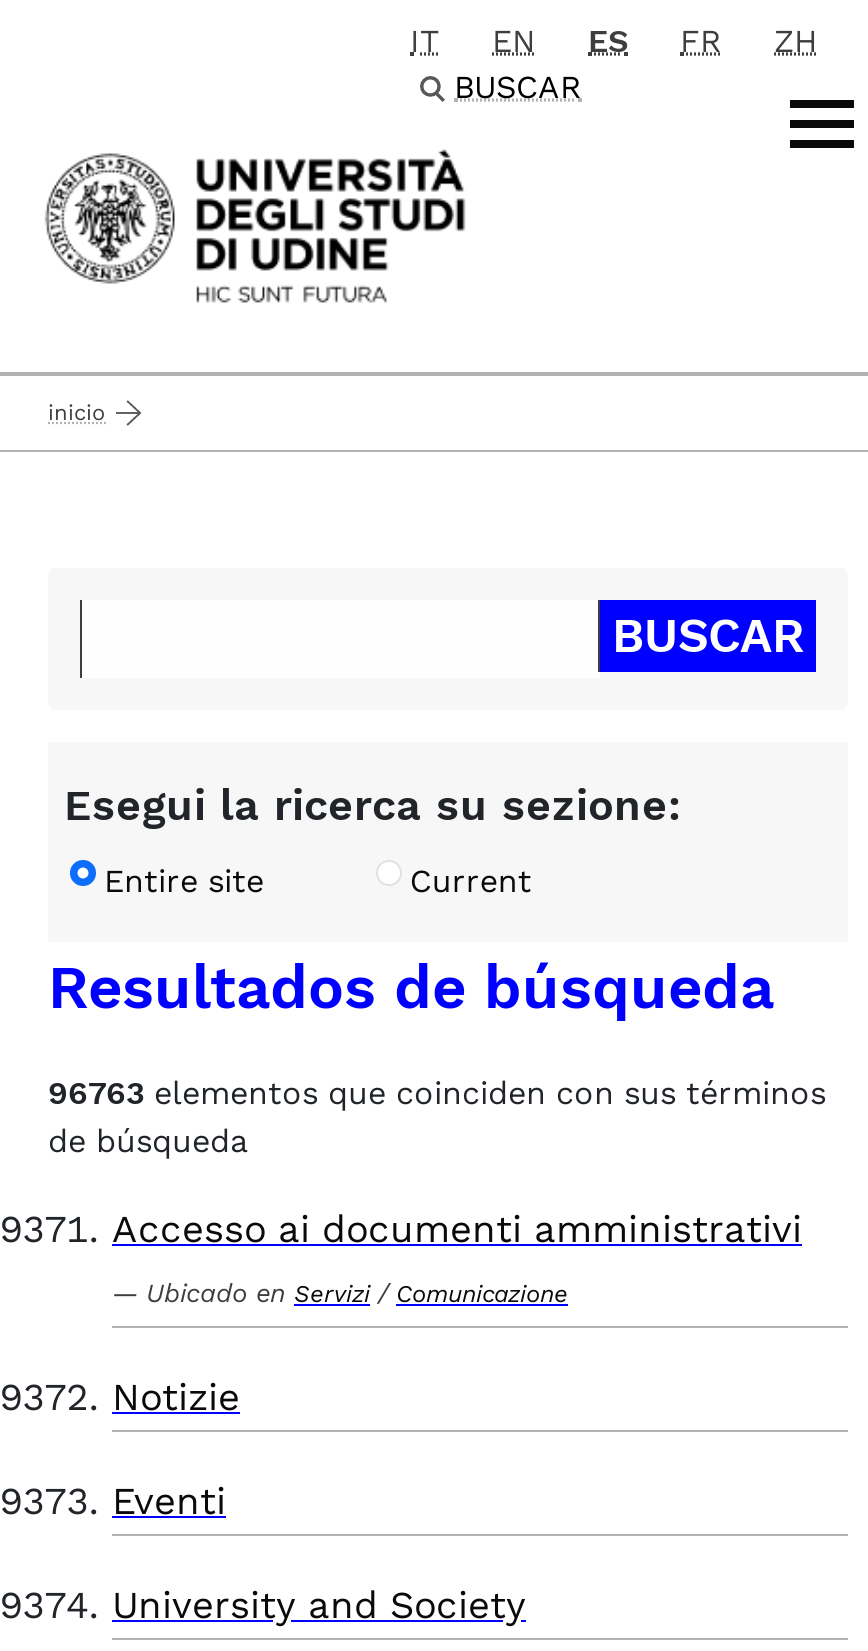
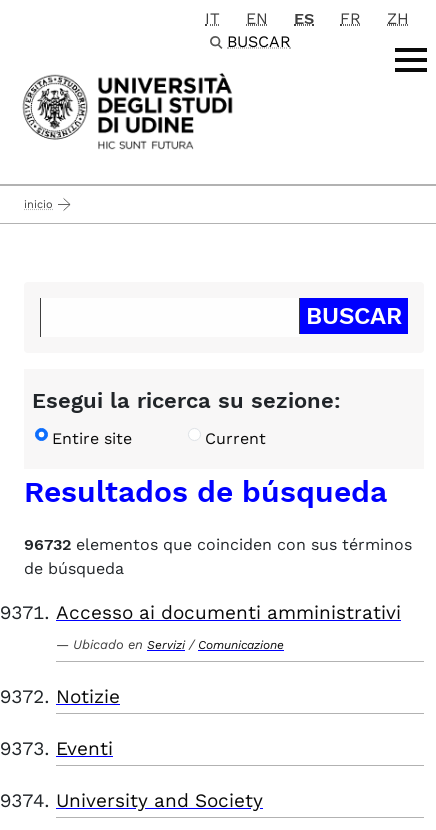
[48,1074,826,1112] 96763 elementos que coinciden con sus términos -> [24,535,412,554] 96732 elementos que coinciden con sus términos

